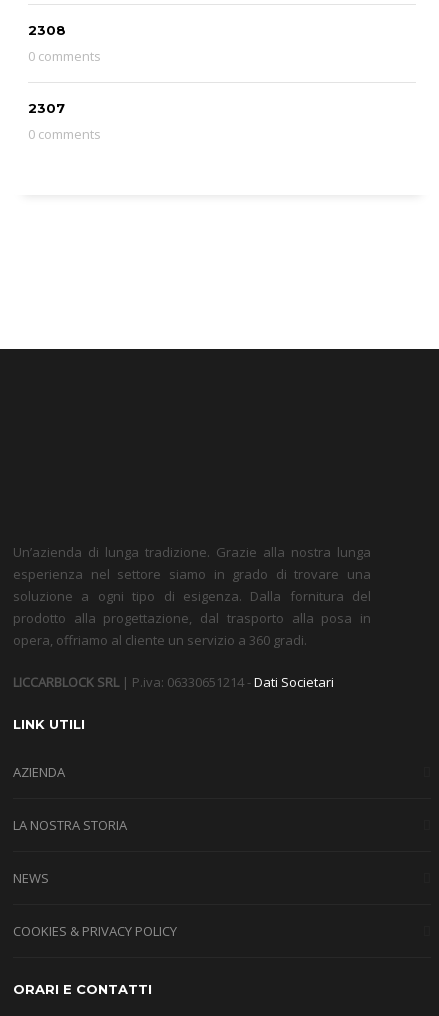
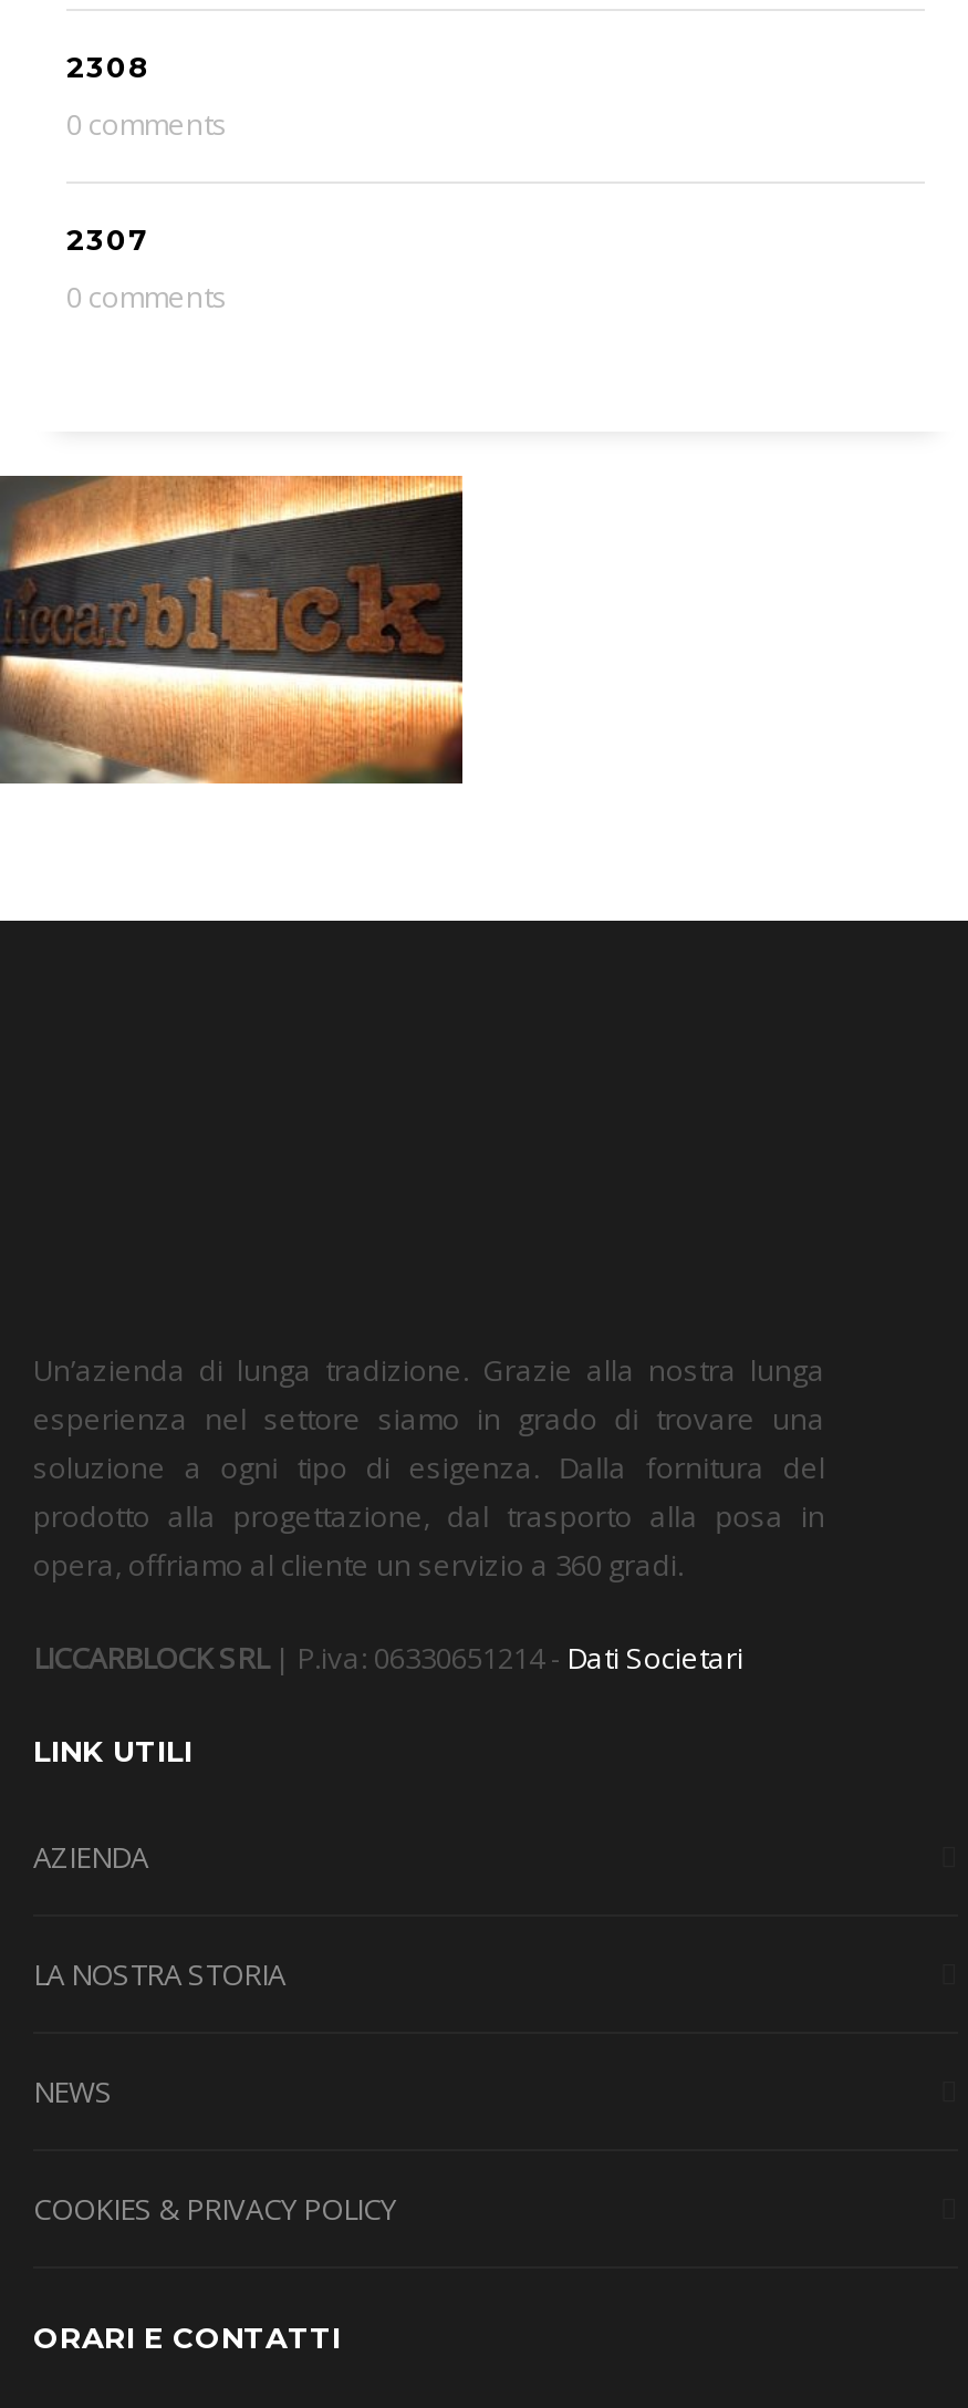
none -> [7,474,465,786] [image]

